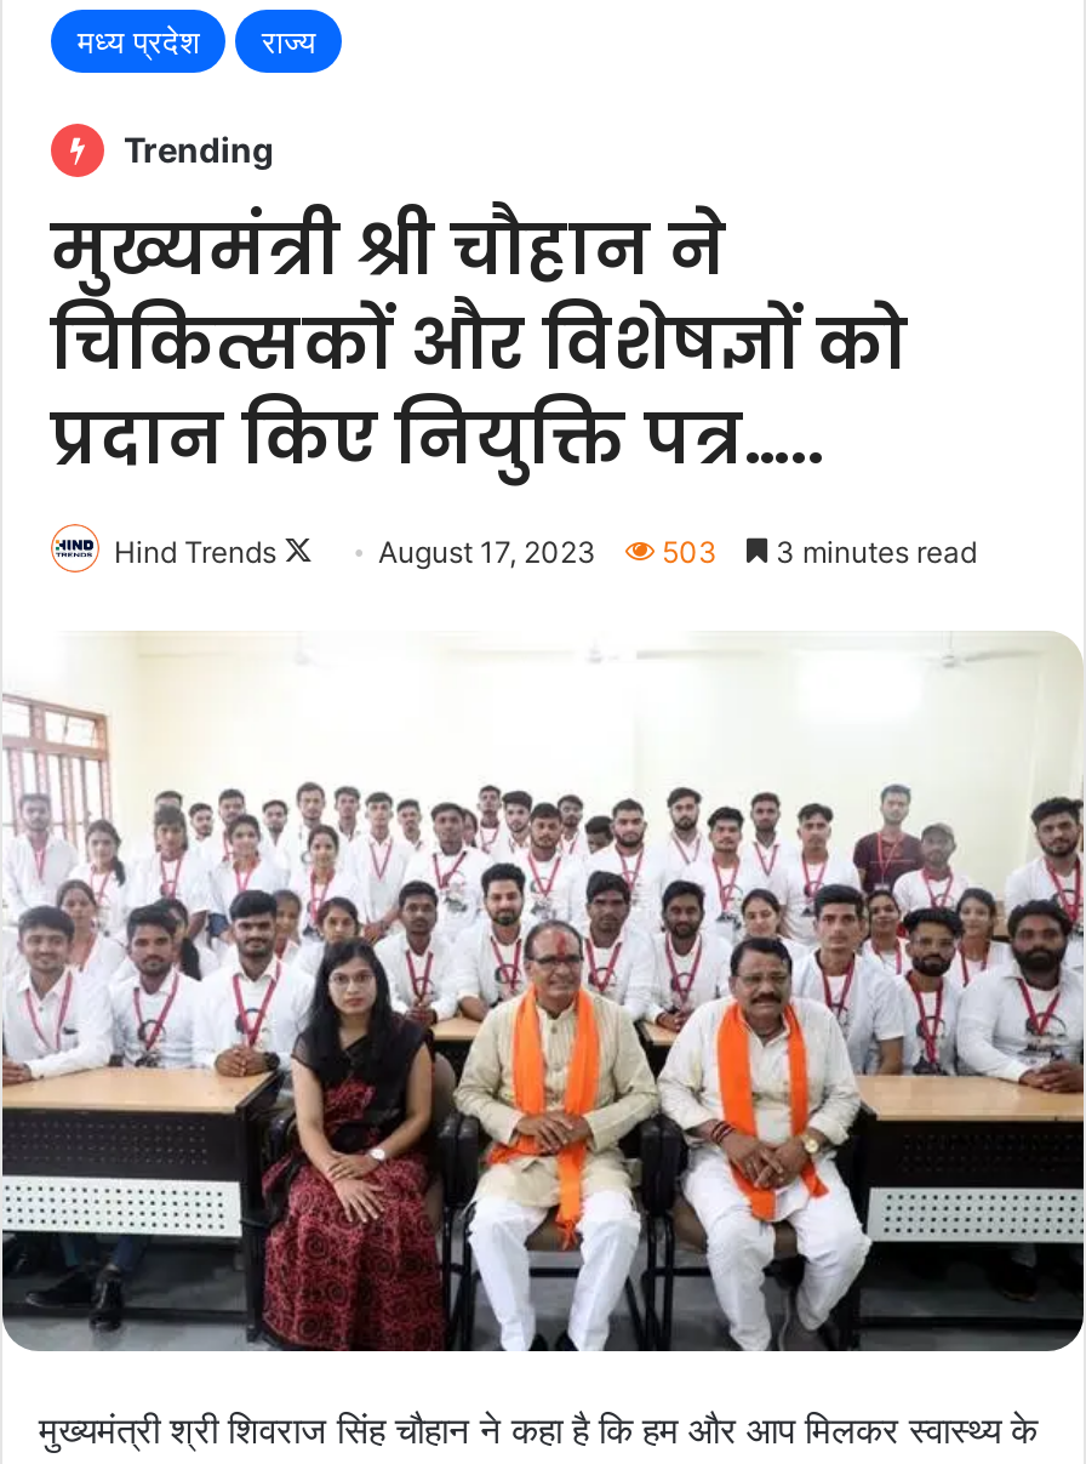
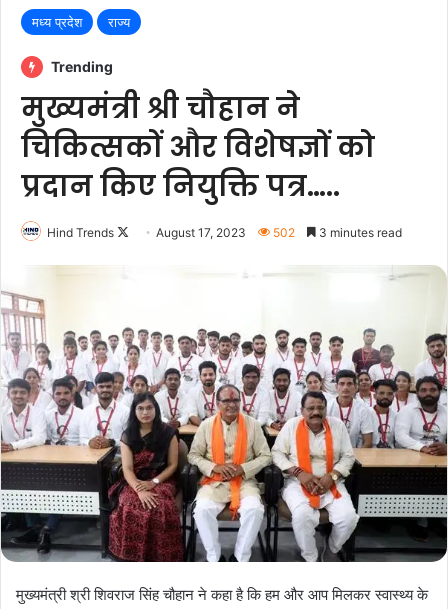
[655,534,718,570] 503 -> [270,225,295,240] 502

